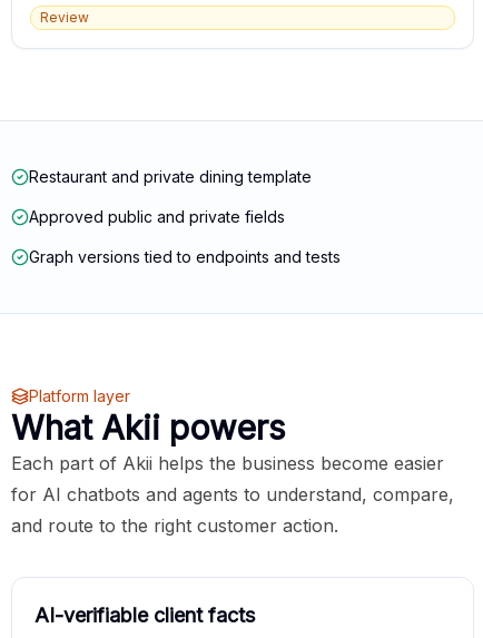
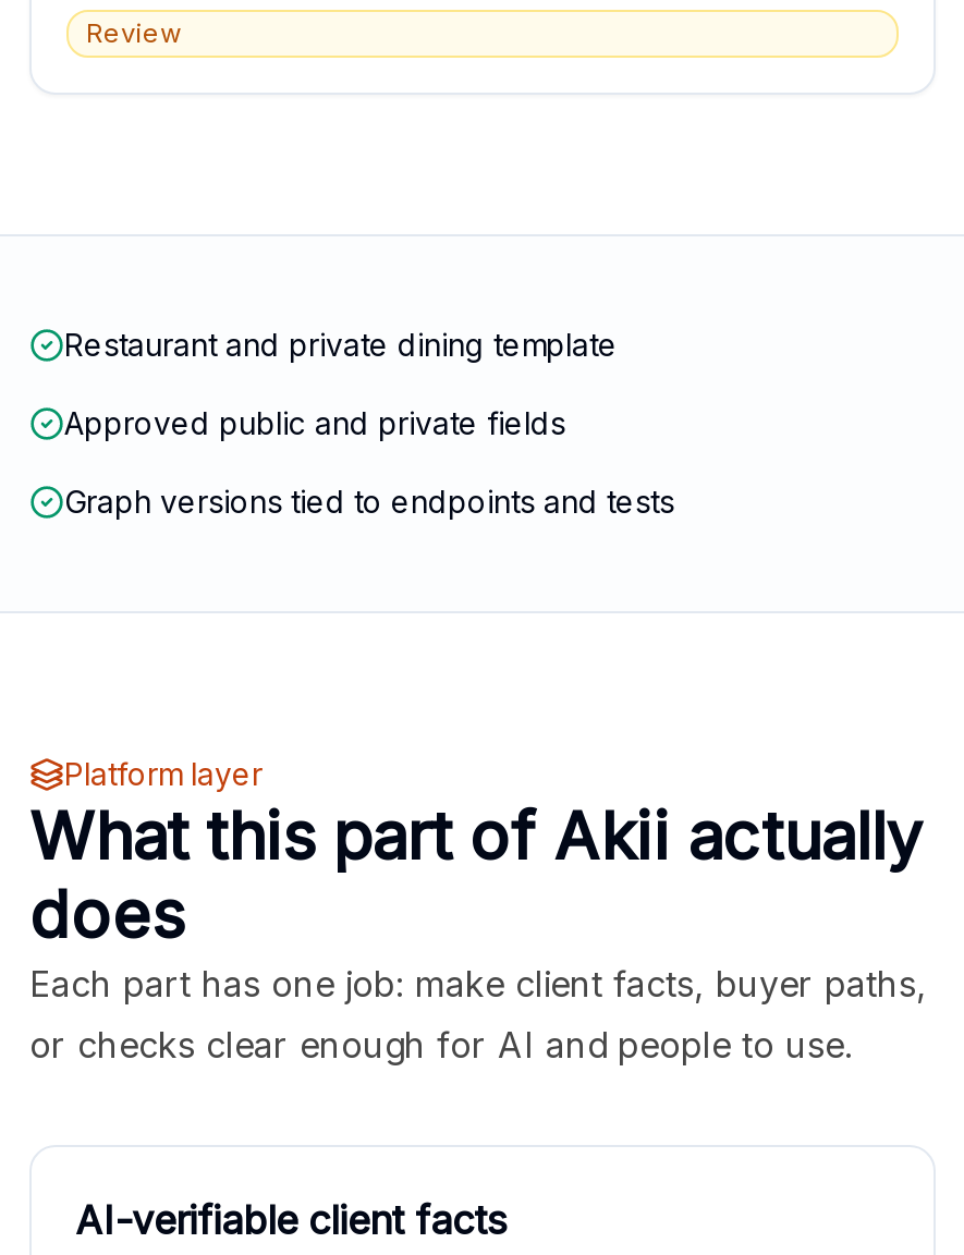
[11,408,454,537] What Akii powers | Each part of Akii helps the business become easier | for AI chatbots and agents to understand, compare, | and route to the right customer action. -> [29,796,927,1067] What this part of Akii actually | does | Each part has one job: make client facts, buyer paths, | or checks clear enough for AI and people to use.

